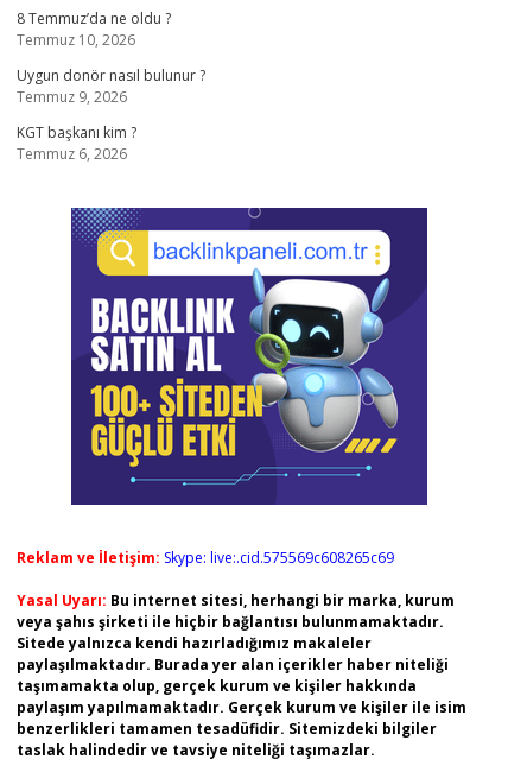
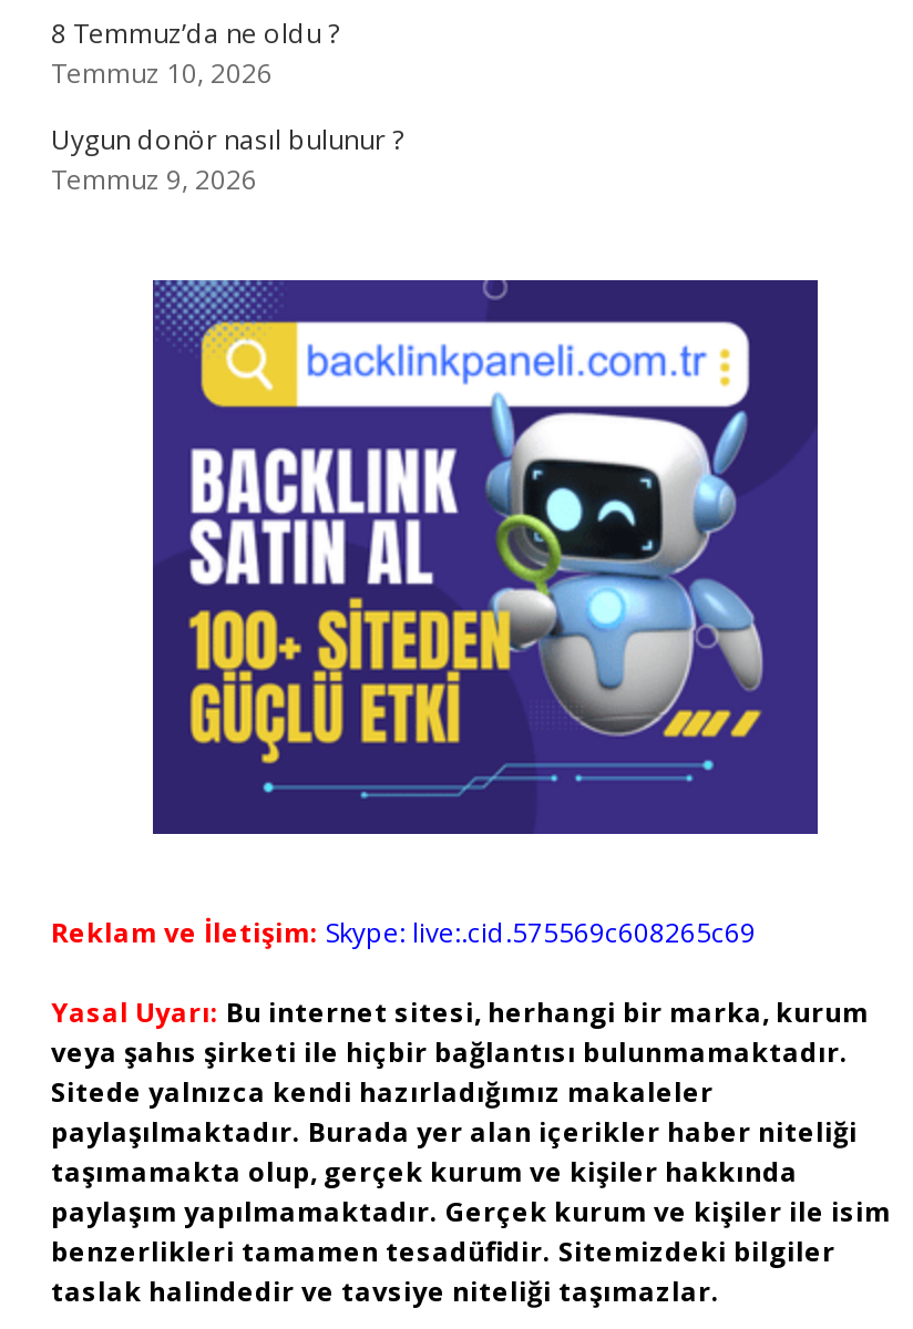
[17,122,136,164] KGT başkanı kim ? | Temmuz 6, 2026 -> none

